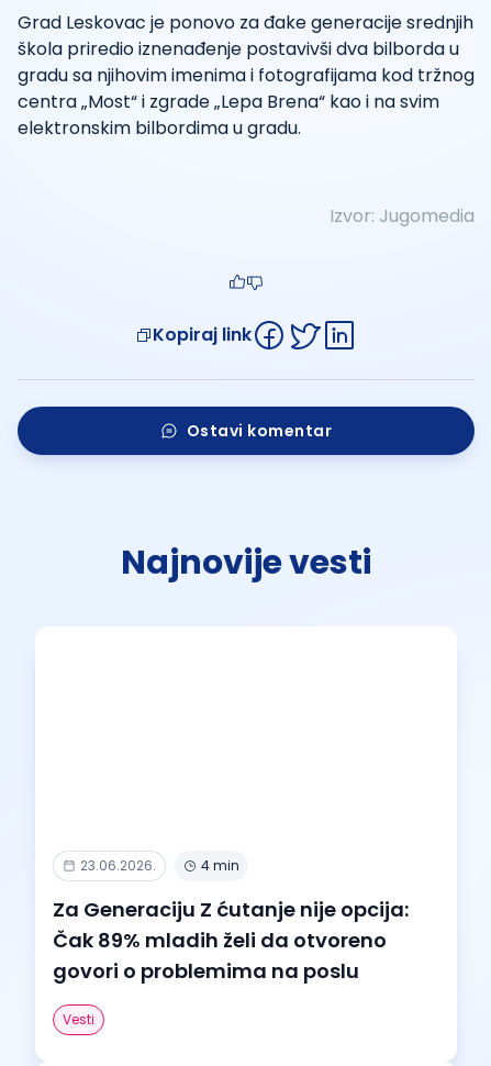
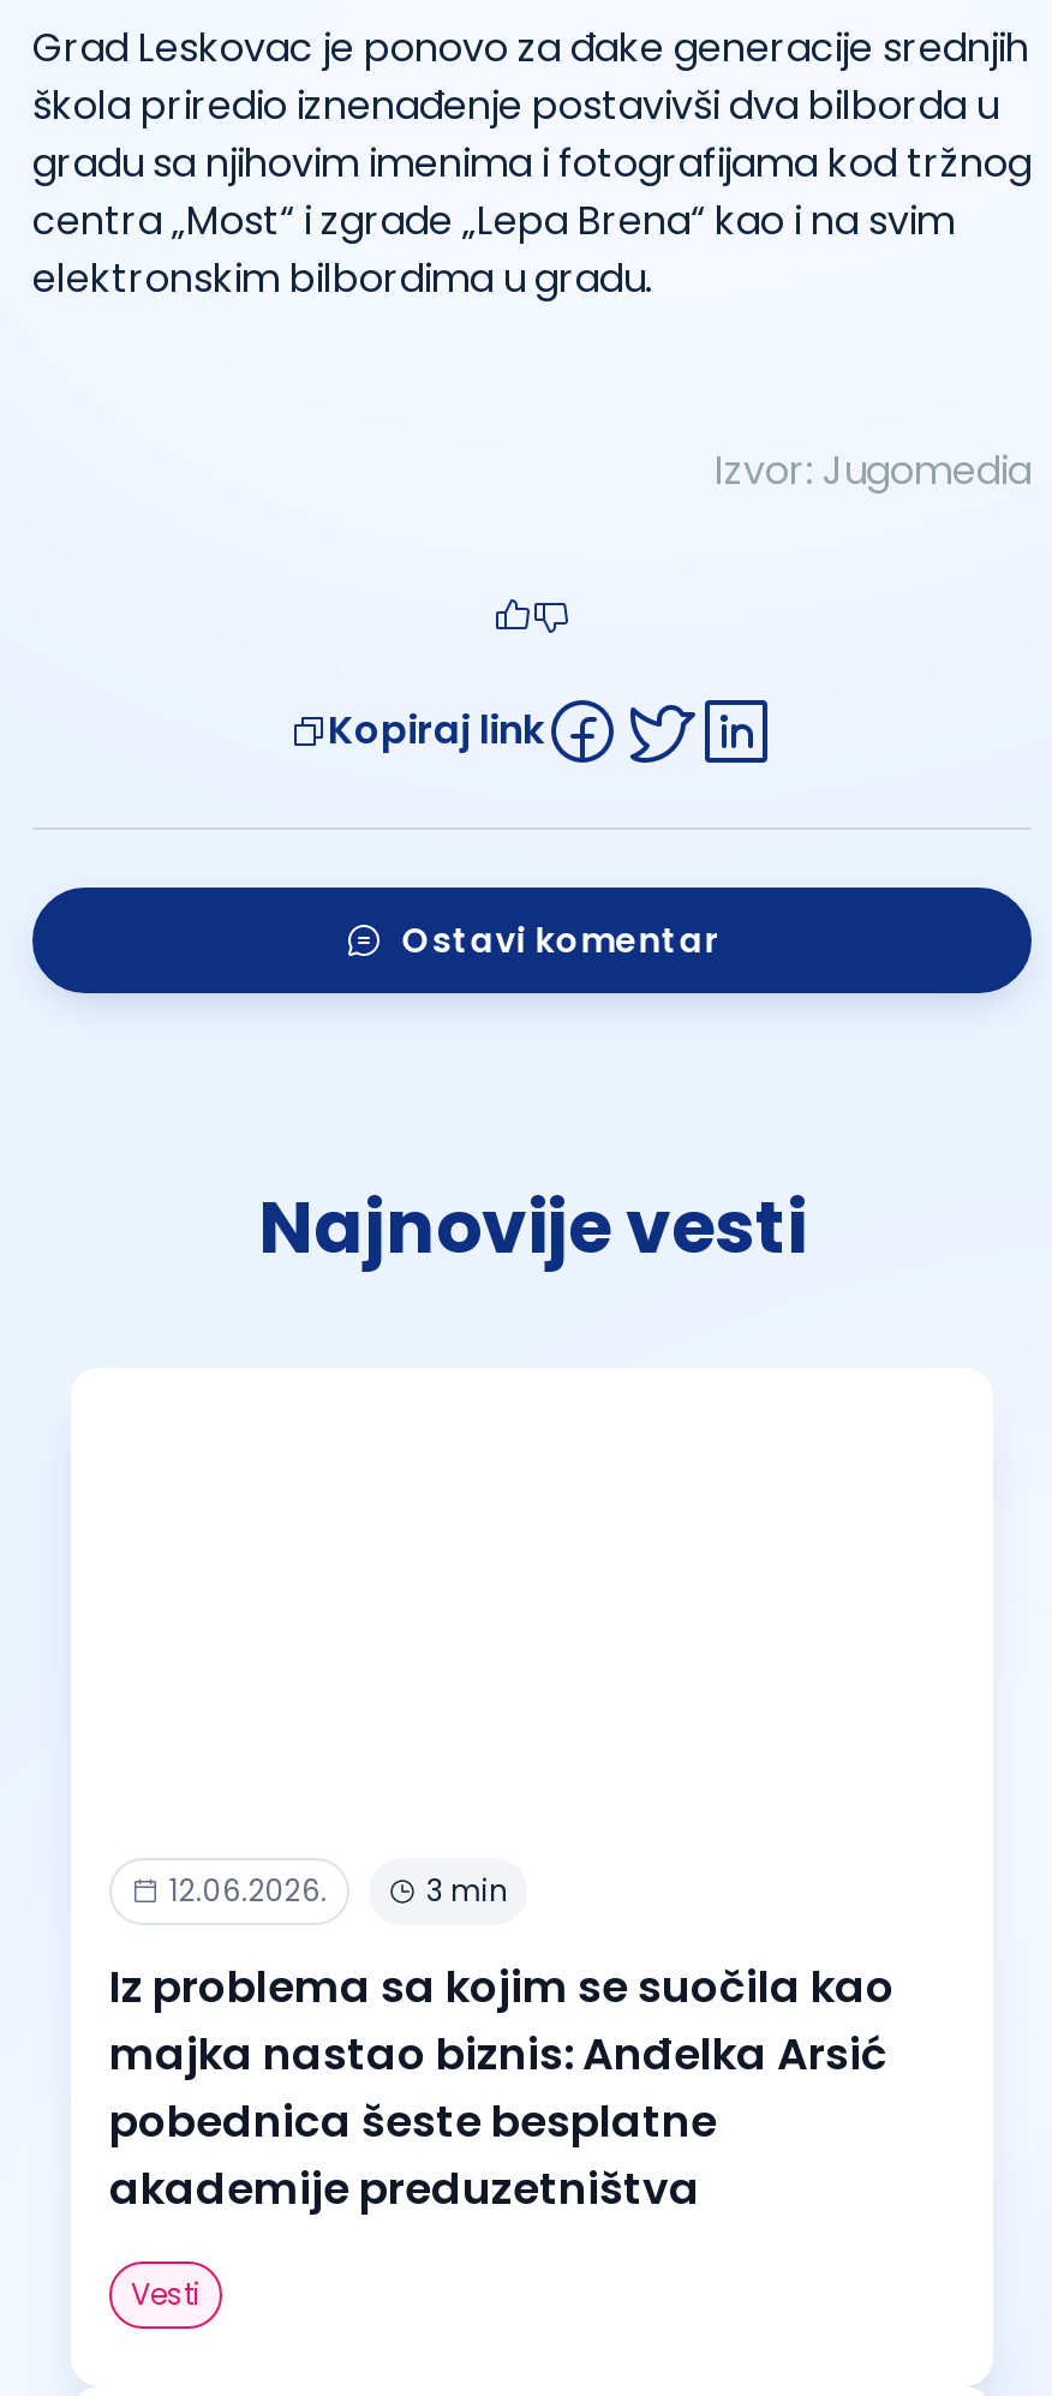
[80,856,239,875] 23.06.2026. | 4 min -> [169,1870,508,1911] 12.06.2026. | 3 min
[53,896,409,985] Za Generaciju Z ćutanje nije opcija: | Čak 89% mladih želi da otvoreno | govori o problemima na poslu -> [109,1956,895,2218] Iz problema sa kojim se suočila kao | majka nastao biznis: Anđelka Arsić | pobednica šeste besplatne | akademije preduzetništva

